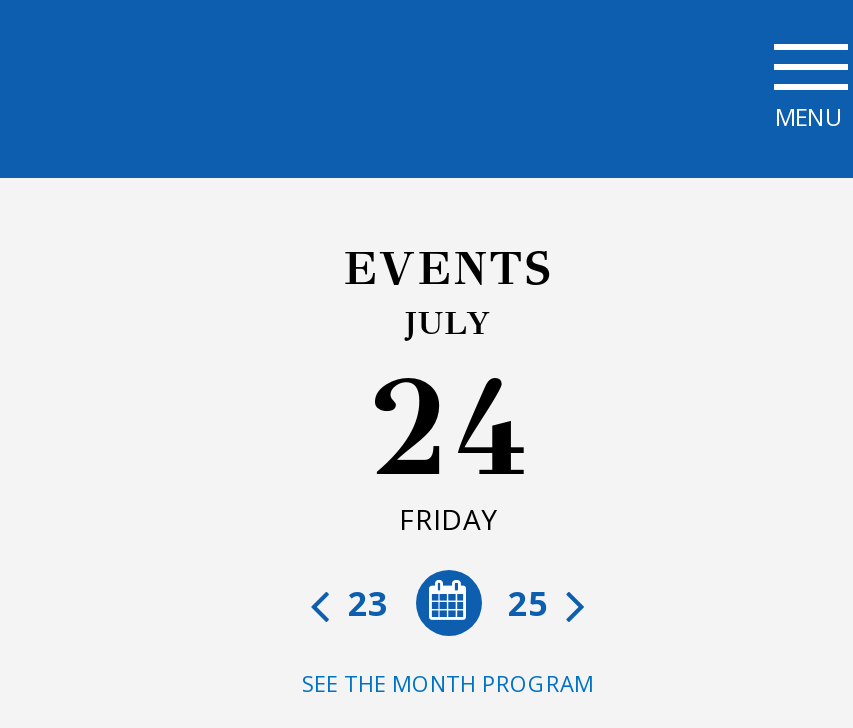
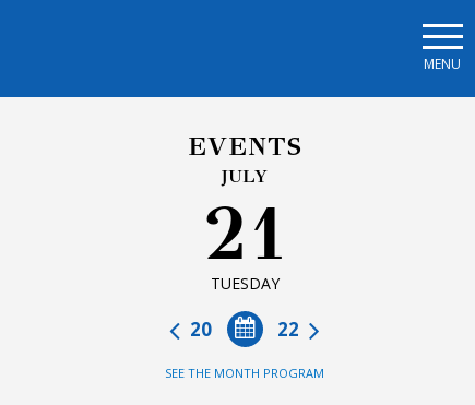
[366,346,530,538] 24 | FRIDAY -> [202,189,287,294] 21 | TUESDAY
[340,580,556,626] 25 | 23 -> [186,317,304,342] 22 | 20

